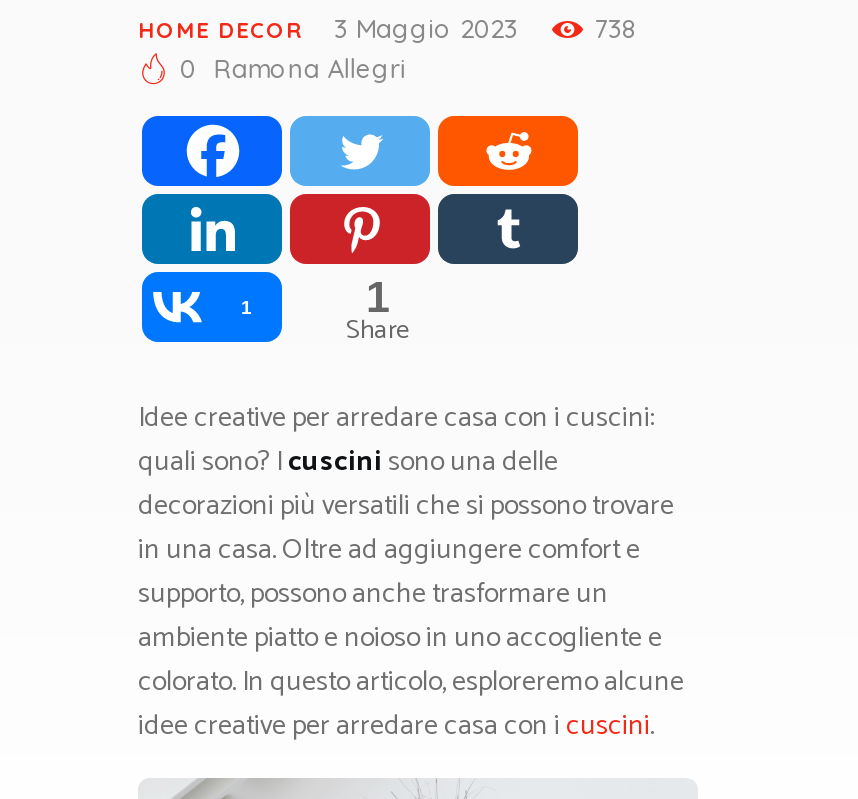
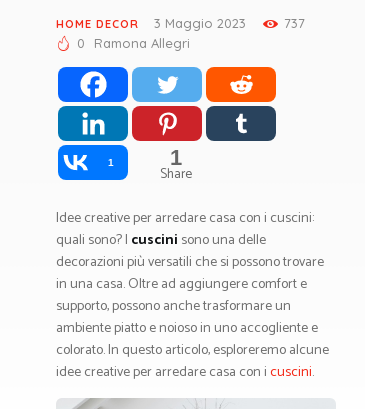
[594,12,638,44] 738 -> [284,15,305,31] 737

